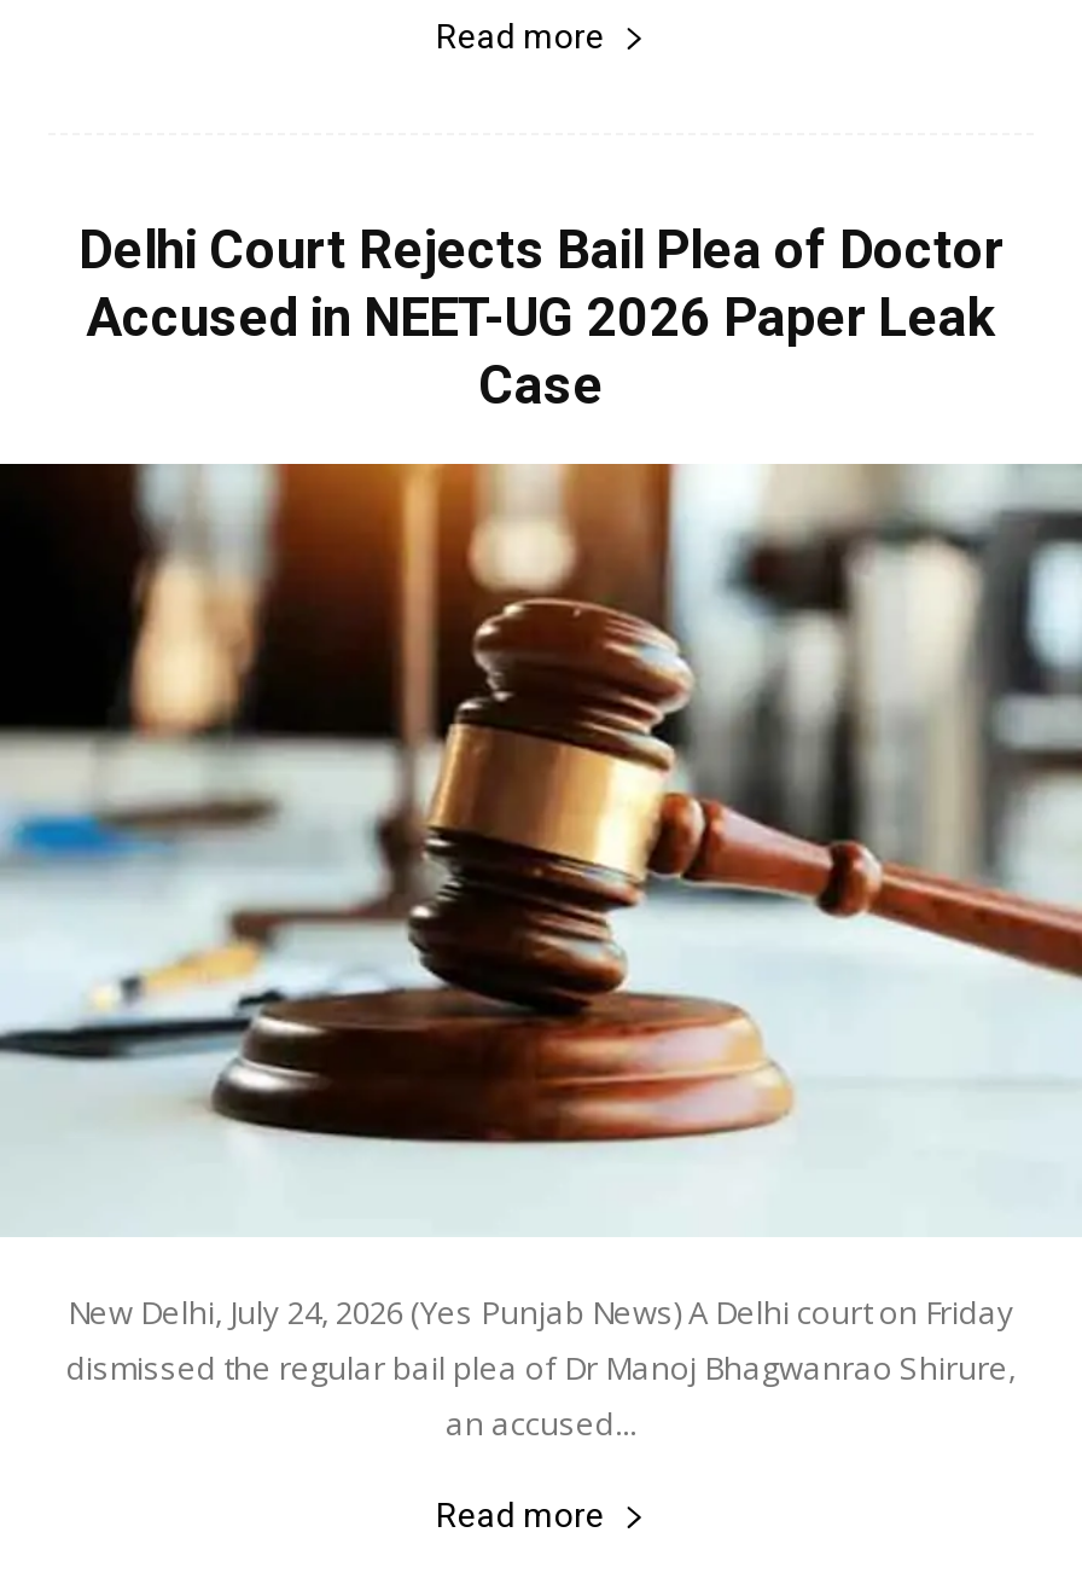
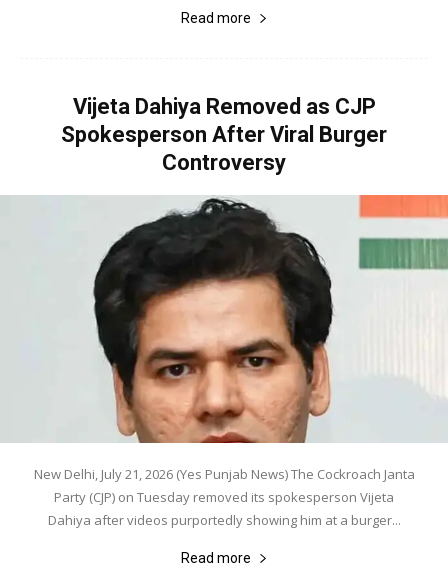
[78,220,1004,416] Delhi Court Rejects Bail Plea of Doctor | Accused in NEET-UG 2026 Paper Leak | Case -> [61,94,387,175] Vijeta Dahiya Removed as CJP | Spokesperson After Viral Burger | Controversy
[7,460,1075,1098] [image] -> [3,194,445,444] [image]
[66,1291,1016,1445] New Delhi, July 24, 2026 (Yes Punjab News) A Delhi court on Friday | dismissed the regular bail plea of Dr Manoj Bhagwanrao Shirure, | an accused... -> [33,464,414,528] New Delhi, July 21, 2026 (Yes Punjab News) The Cockroach Janta | Party (CJP) on Tuesday removed its spokesperson Vijeta | Dahiya after videos purportedly showing him at a burger...

